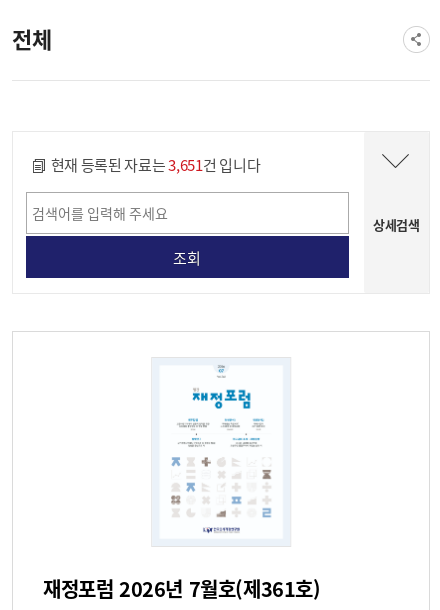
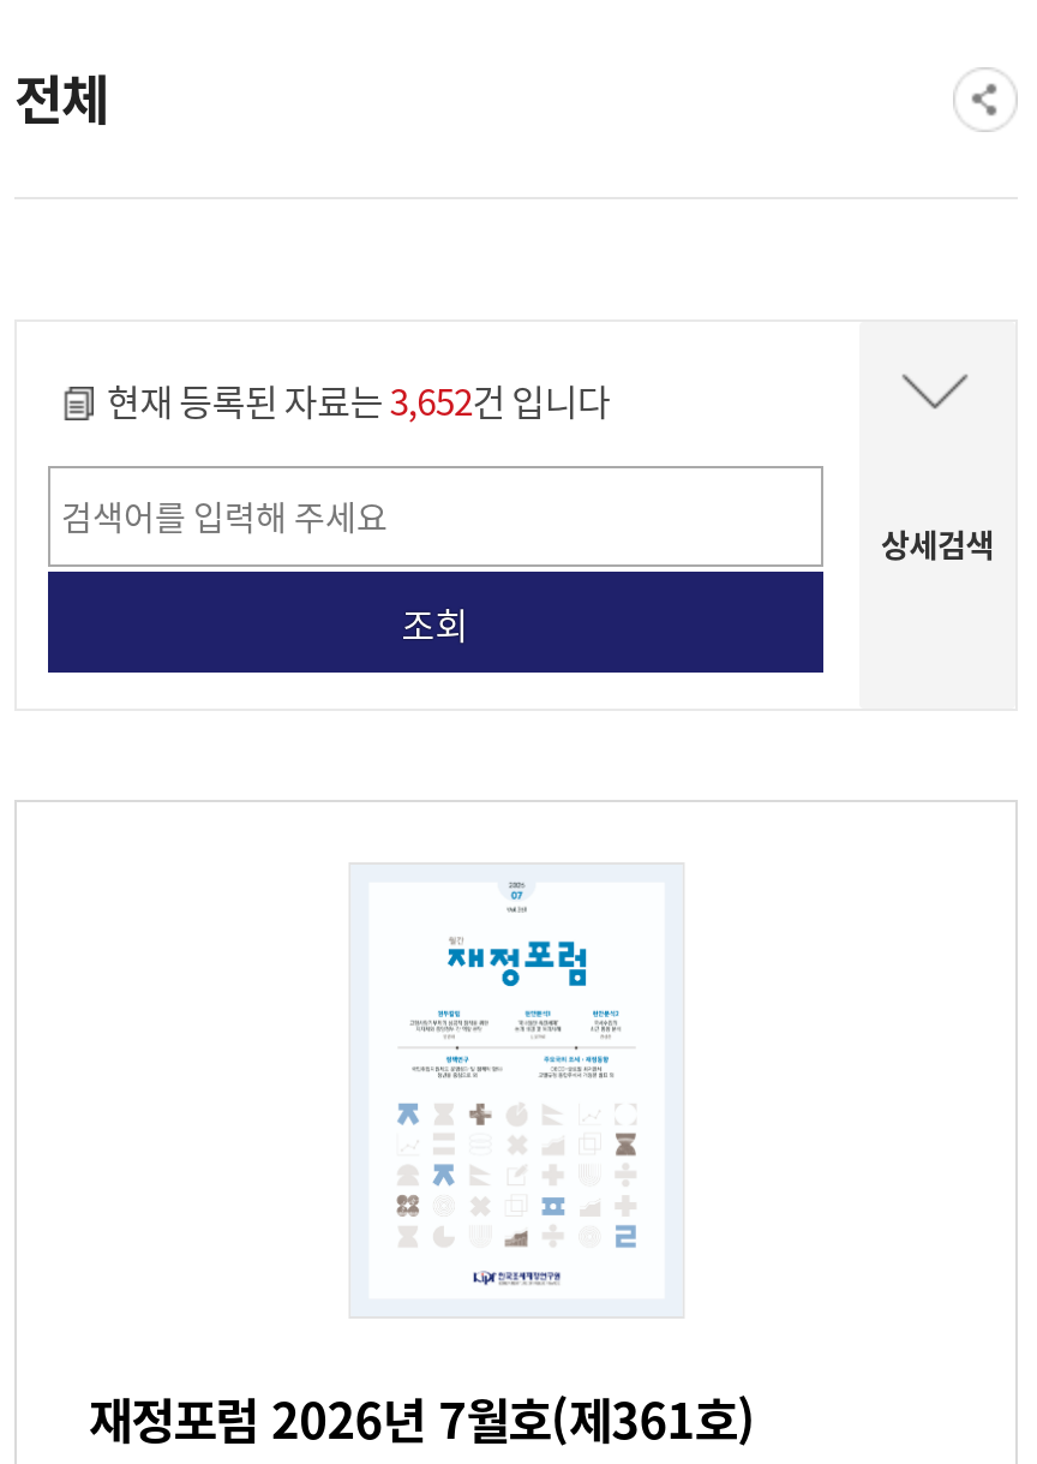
[50,154,260,175] 현재 등록된 자료는 3,651건 입니다 -> [107,375,610,425] 현재 등록된 자료는 3,652건 입니다

